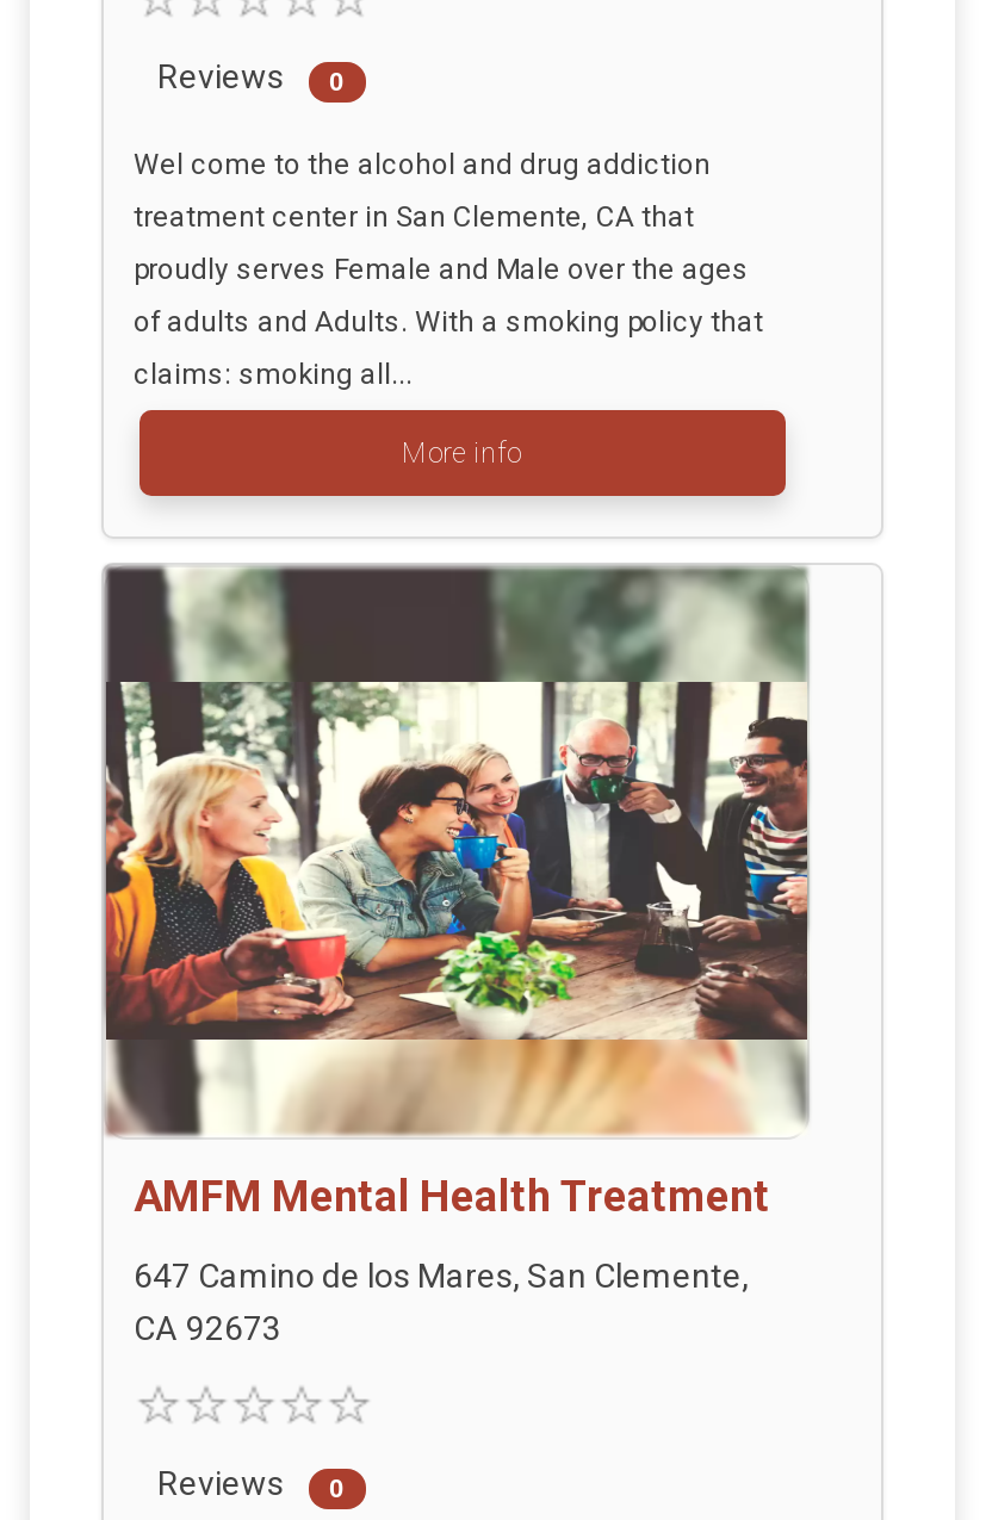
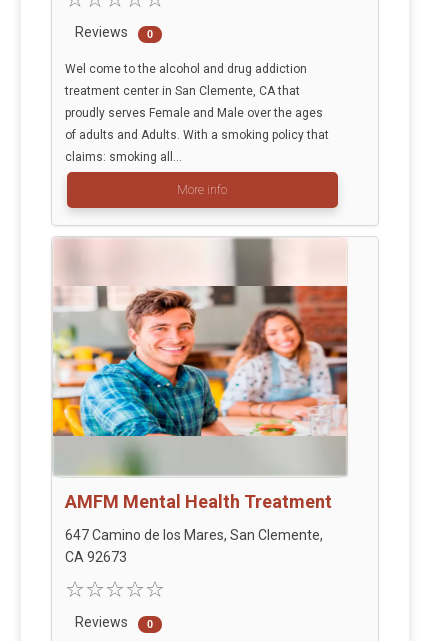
[101,563,810,1137] [image] -> [52,237,348,477] [image]

